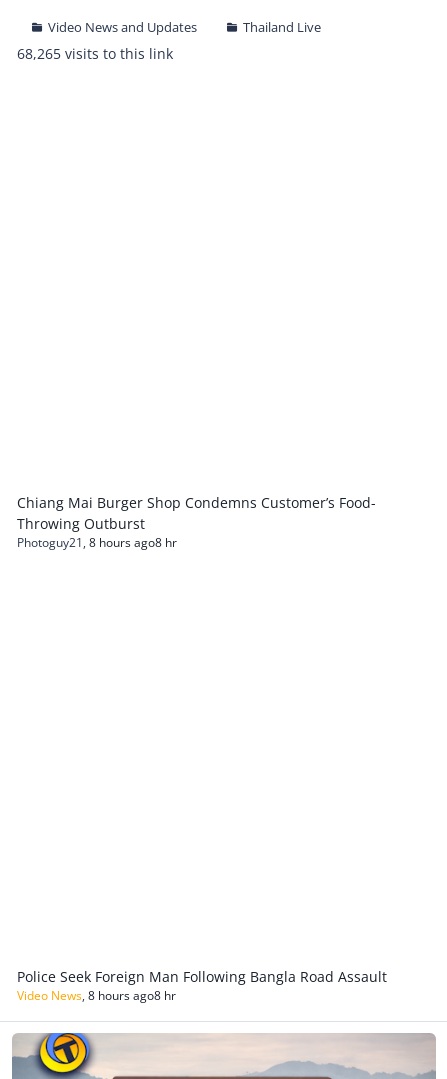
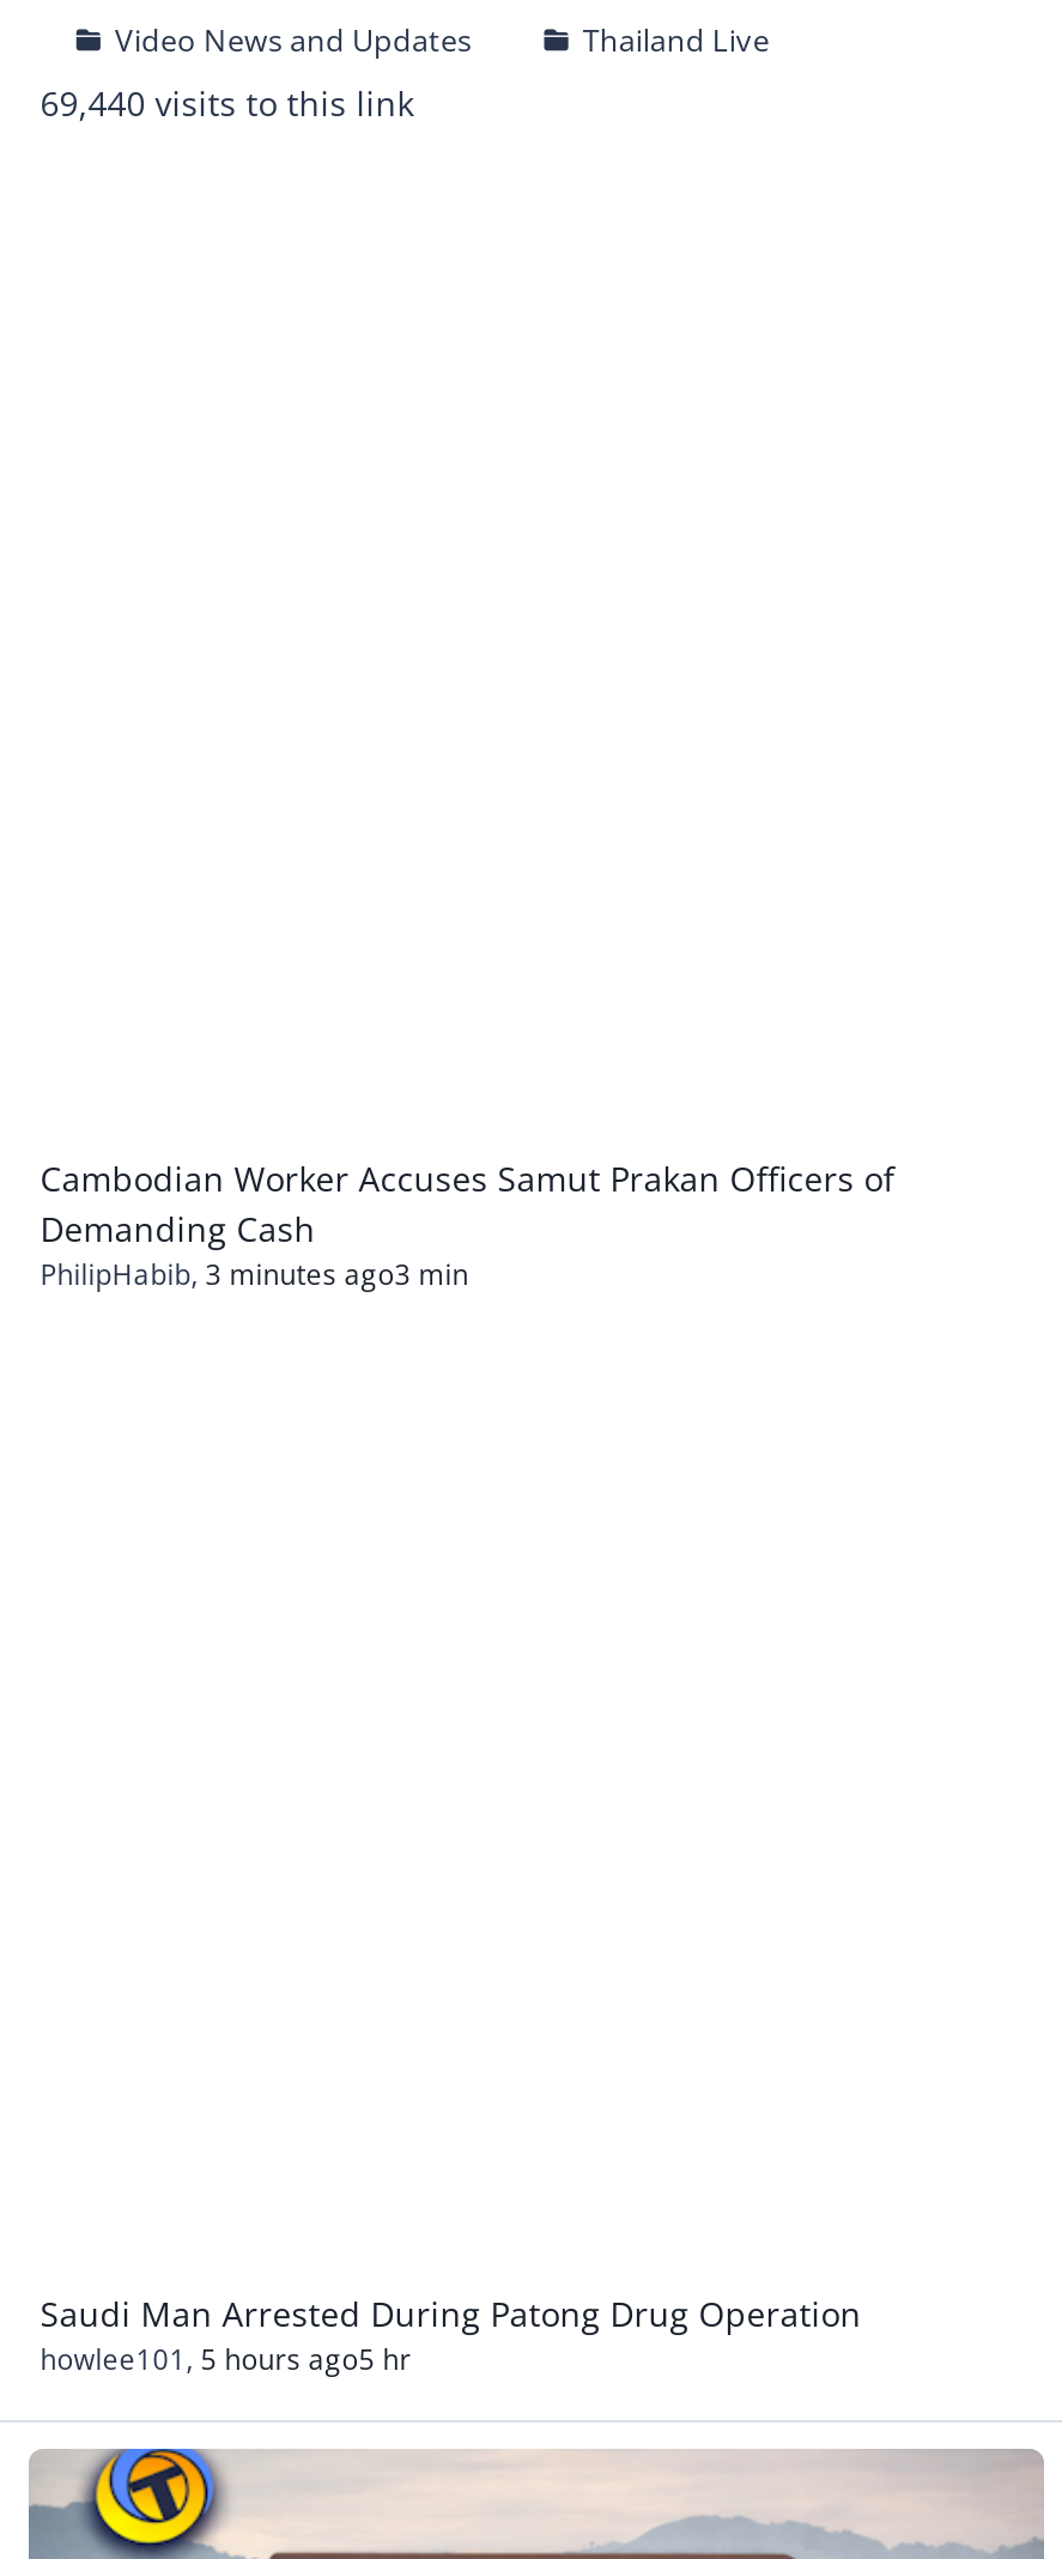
[17,44,173,63] 68,265 visits to this link -> [40,80,414,126] 69,440 visits to this link
[17,493,376,550] Chiang Mai Burger Shop Condemns Customer’s Food- | Throwing Outburst | Photoguy21, 8 hours ago8 hr -> [40,1157,895,1293] Cambodian Worker Accuses Samut Prakan Officers of | Demanding Cash | PhilipHabib, 3 minutes ago3 min
[17,967,387,1003] Police Seek Foreign Man Following Bangla Road Assault | Video News, 8 hours ago8 hr -> [40,2291,862,2377] Saudi Man Arrested During Patong Drug Operation | howlee101, 5 hours ago5 hr

